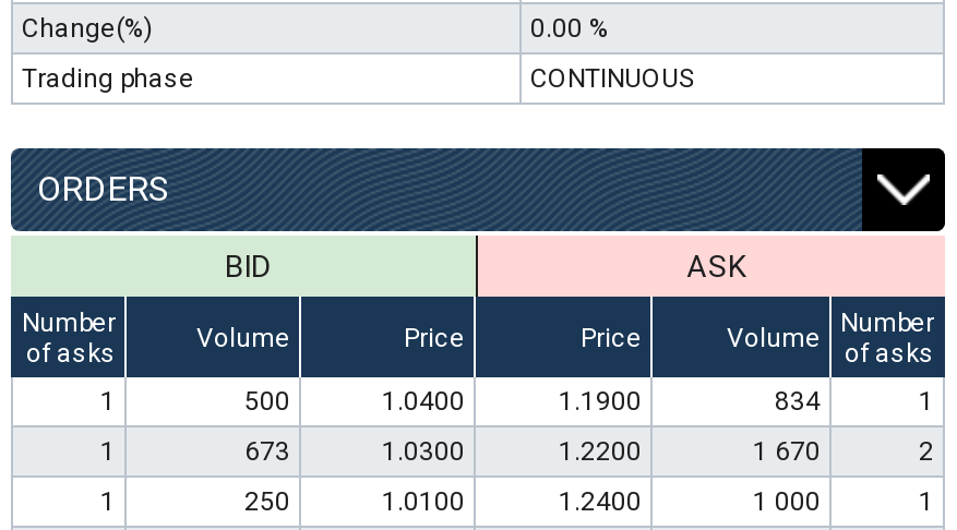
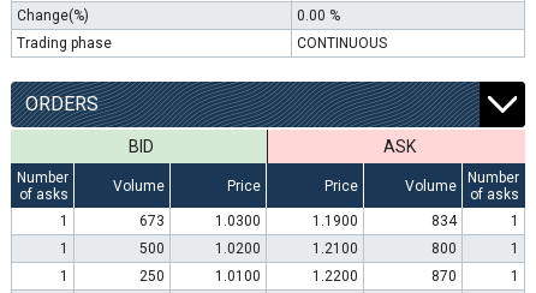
[244,386,290,417] 500 -> [139,213,165,229] 673
[382,386,465,417] 1.0400 -> [215,213,261,229] 1.0300
[244,436,290,467] 673 -> [139,240,165,257] 500
[382,436,465,467] 1.0300 -> [215,240,261,257] 1.0200
[559,436,642,467] 1.2200 -> [312,240,358,257] 1.2100
[753,436,821,467] 1 670 -> [431,240,457,257] 800
[919,436,934,467] 2 -> [511,240,519,257] 1
[559,486,642,517] 1.2400 -> [312,268,358,285] 1.2200
[753,486,821,517] 1 000 -> [431,268,457,285] 870

